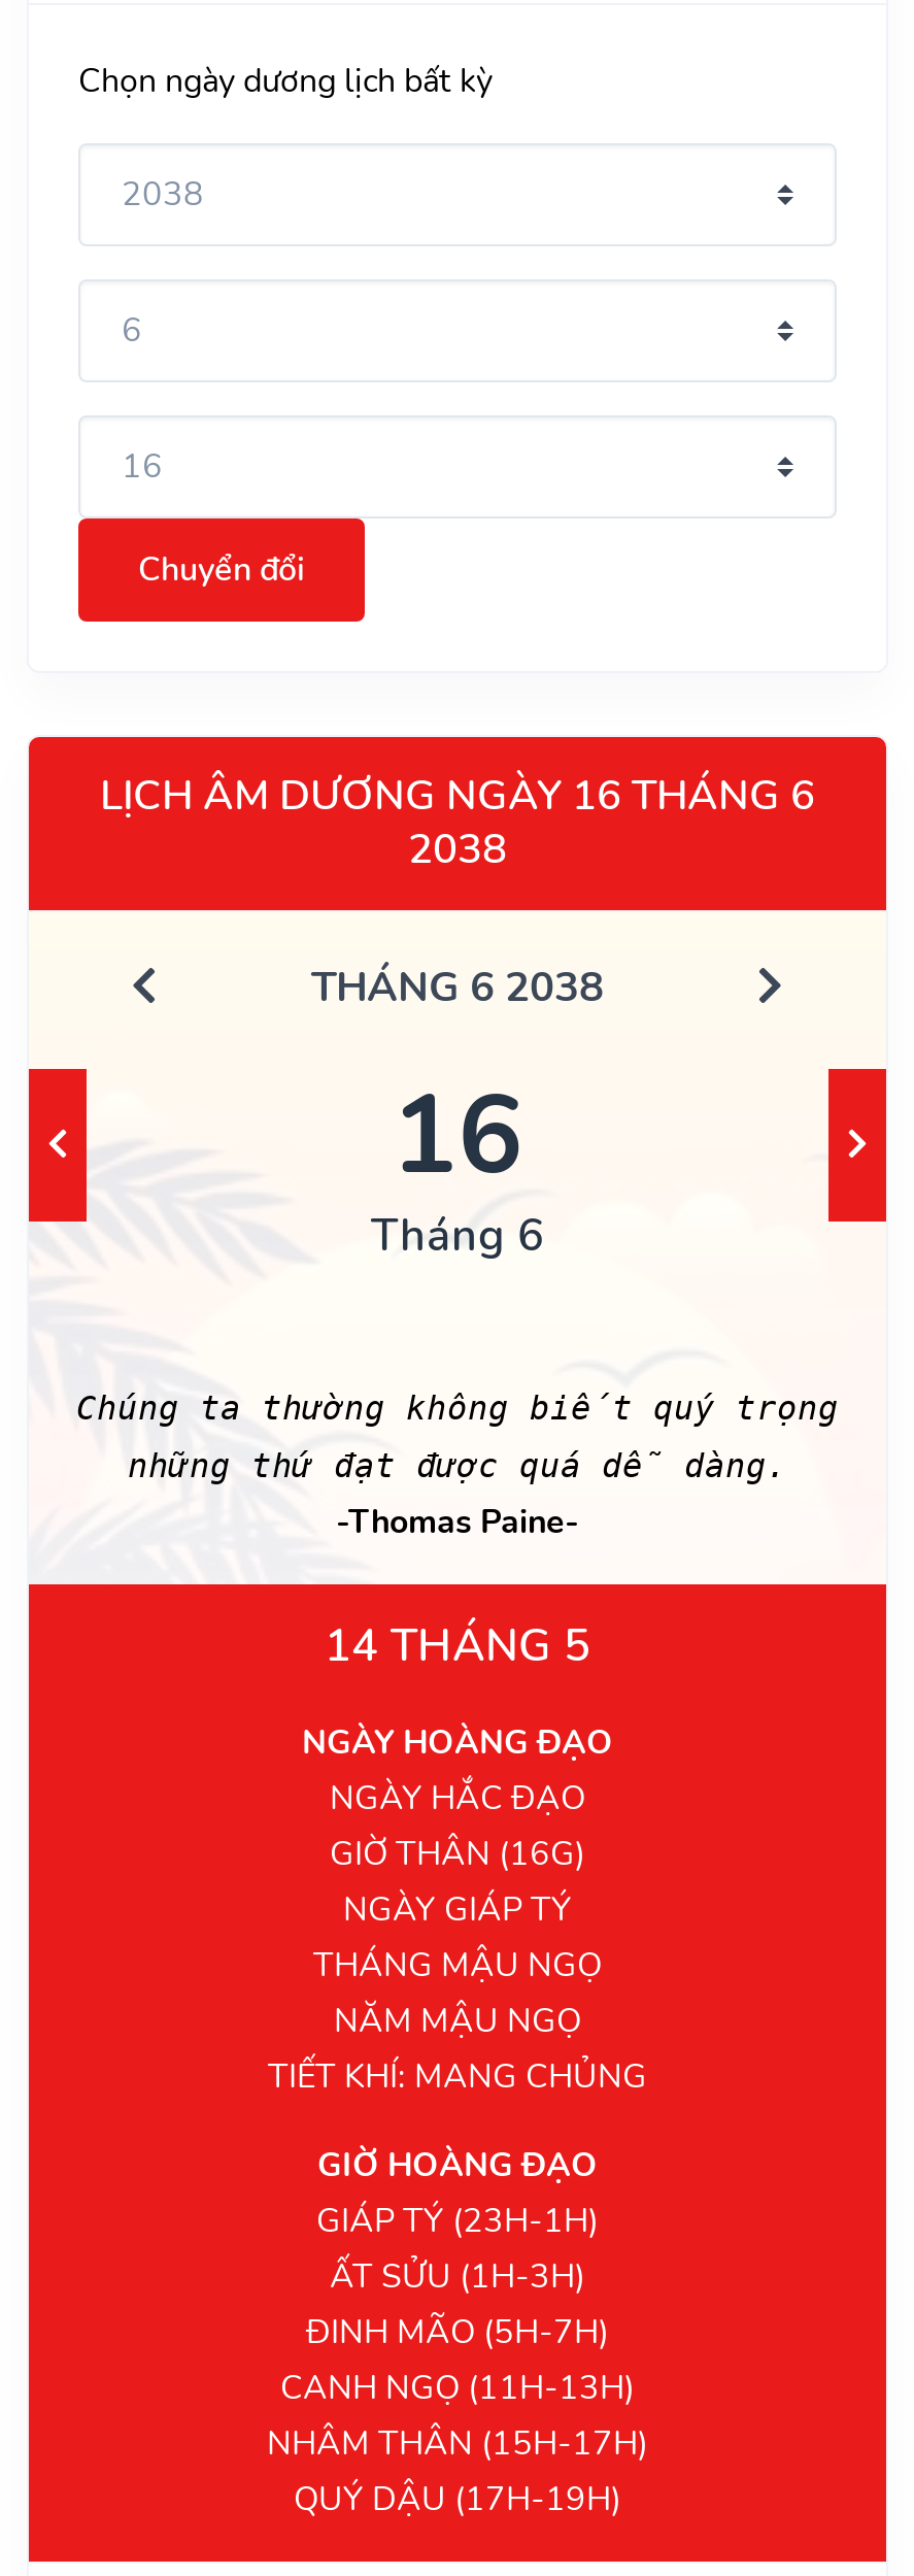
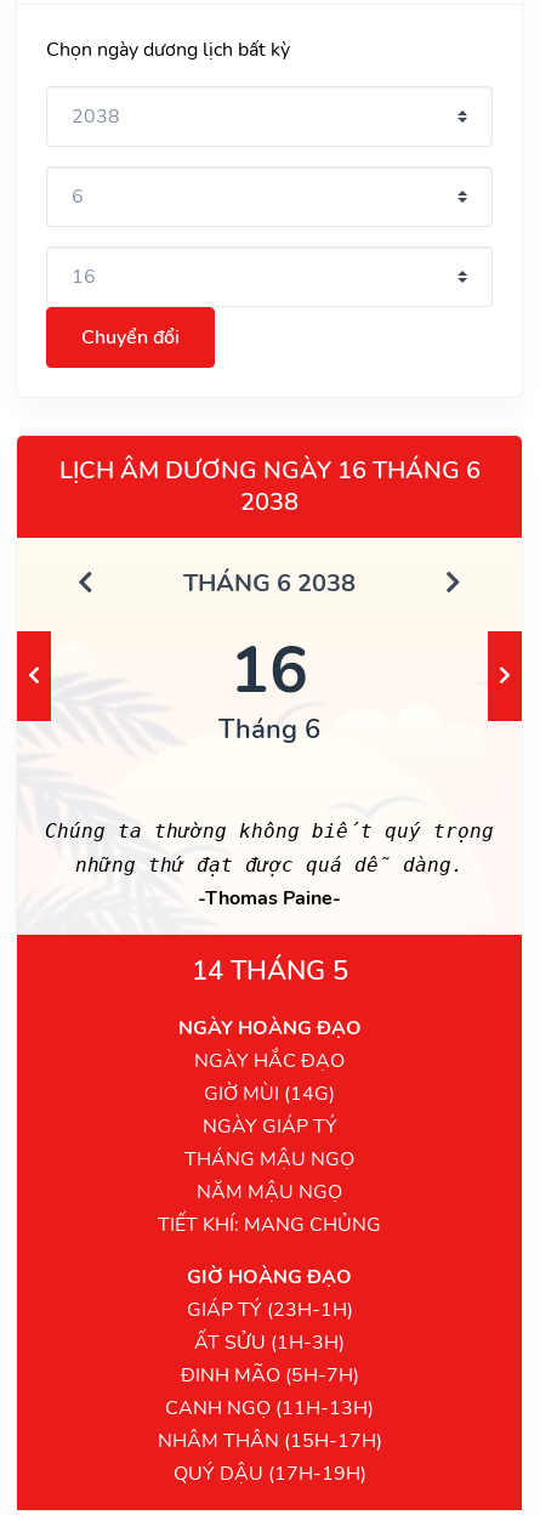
[330,1832,585,1877] GIỜ THÂN (16G) -> [204,1080,335,1107] GIỜ MÙI (14G)

